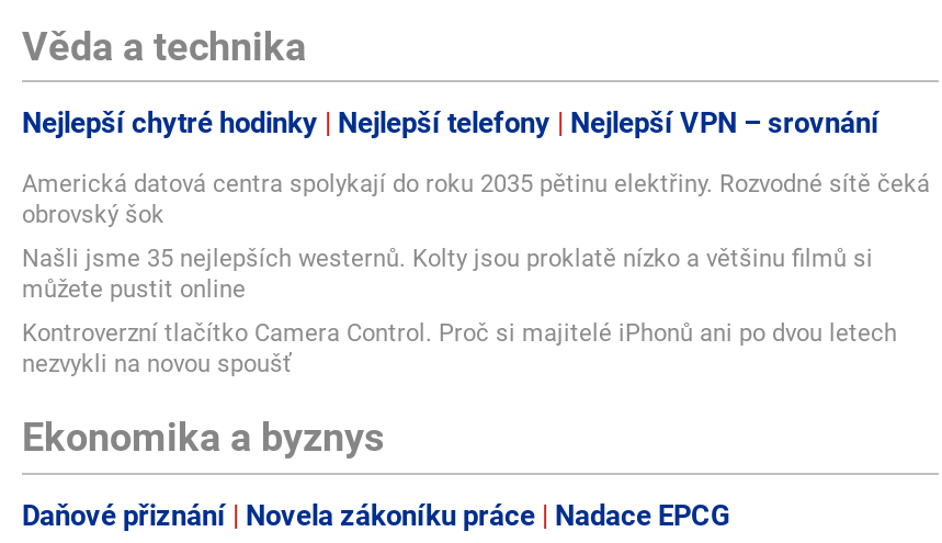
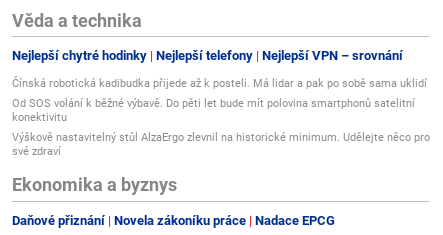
[22,170,930,229] Americká datová centra spolykají do roku 2035 pětinu elektřiny. Rozvodné sítě čeká | obrovský šok -> [12,77,427,90] Čínská robotická kadibudka přijede až k posteli. Má lidar a pak po sobě sama uklidí
[22,245,873,304] Našli jsme 35 nejlepších westernů. Kolty jsou proklatě nízko a většinu filmů si | můžete pustit online -> [12,97,415,124] Od SOS volání k běžné výbavě. Do pěti let bude mít polovina smartphonů satelitní | konektivitu
[22,319,897,379] Kontroverzní tlačítko Camera Control. Proč si majitelé iPhonů ani po dvou letech | nezvykli na novou spoušť -> [12,131,430,158] Výškově nastavitelný stůl AlzaErgo zlevnil na historické minimum. Udělejte něco pro | své zdraví

